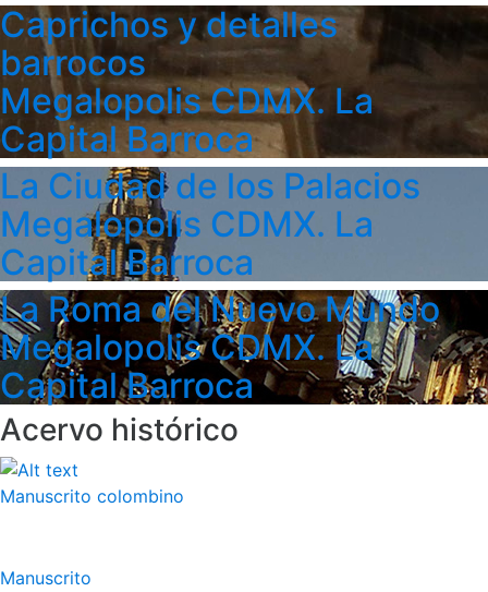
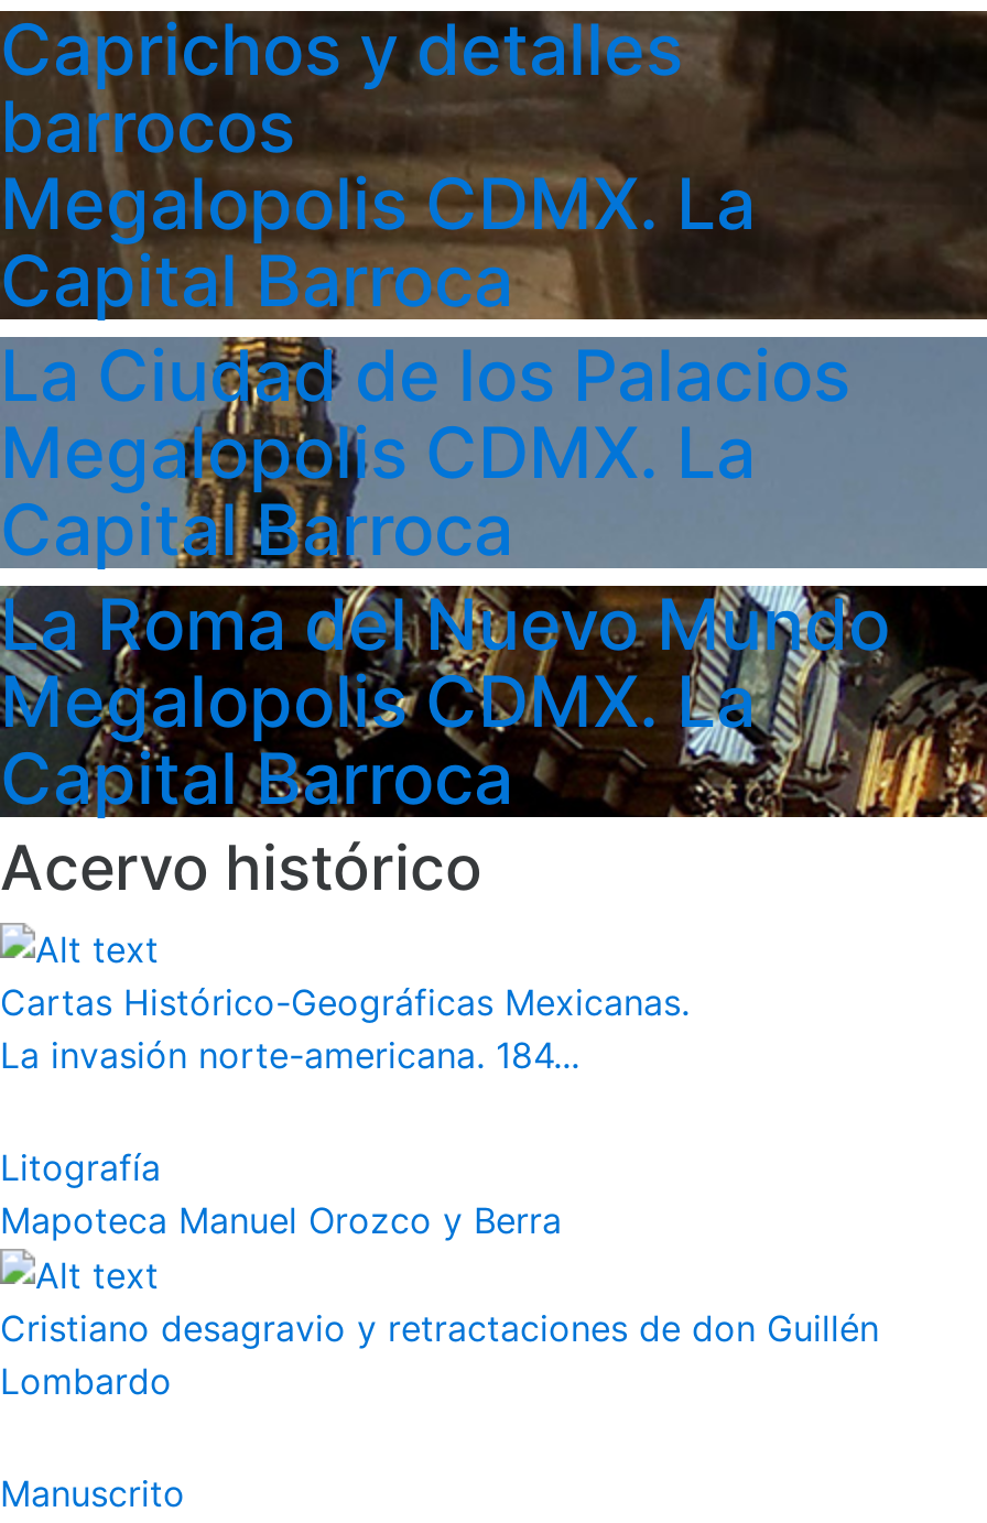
[0,485,184,507] Manuscrito colombino -> [0,979,879,1404] Cartas Histórico-Geográficas Mexicanas. | La invasión norte-americana. 184... | Litografía | Mapoteca Manuel Orozco y Berra | Cristiano desagravio y retractaciones de don Guillén | Lombardo

